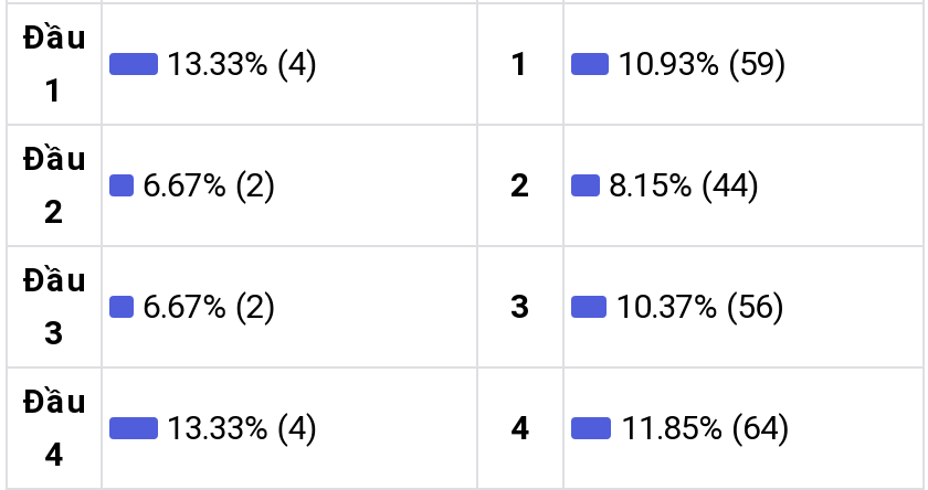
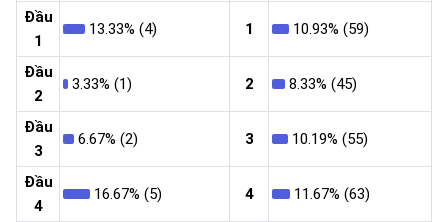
[133,166,275,205] 6.67% (2) -> [68,75,132,93] 3.33% (1)
[510,166,758,205] 2 8.15% (44) -> [244,75,357,93] 2 8.33% (45)
[510,287,784,327] 3 10.37% (56) -> [244,130,368,148] 3 10.19% (55)
[157,408,316,448] 13.33% (4) -> [90,185,162,203] 16.67% (5)
[612,408,789,448] 11.85% (64) -> [290,185,370,203] 11.67% (63)

